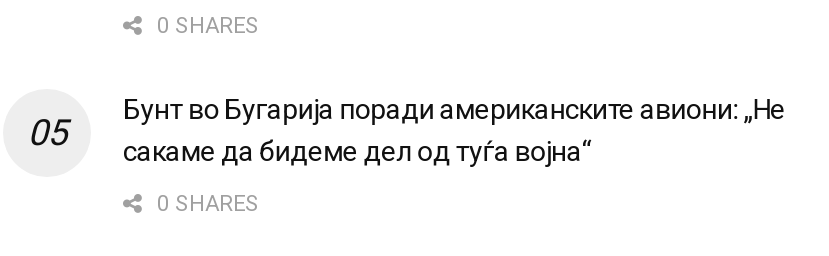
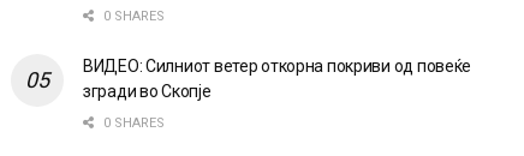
[123,93,786,167] Бунт во Бугарија поради американските авиони: „Не | сакаме да бидеме дел од туѓа војна“ -> [83,57,471,101] ВИДЕО: Силниот ветер откорна покриви од повеќе | згради во Скопје

